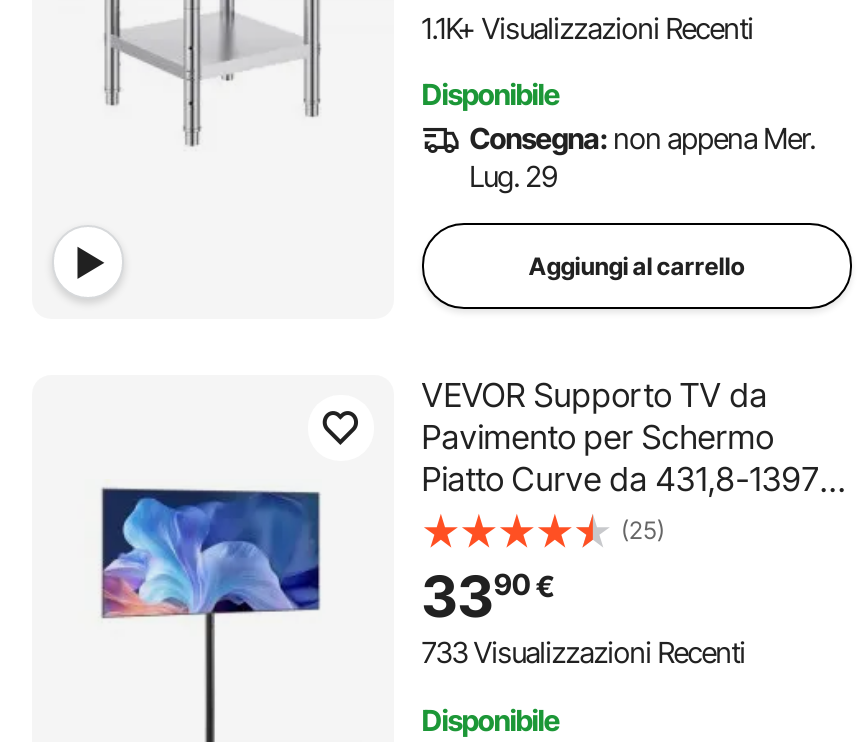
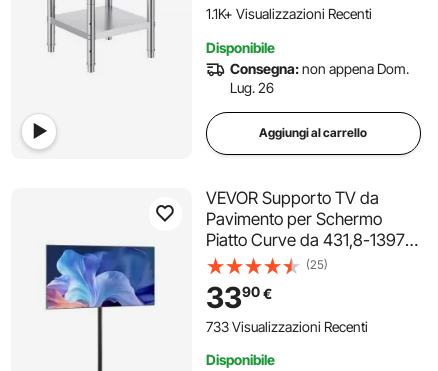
[469,120,815,154] Consegna: non appena Mer. -> [230,60,409,77] Consegna: non appena Dom.
[469,158,557,192] Lug. 29 -> [230,79,274,96] Lug. 26

